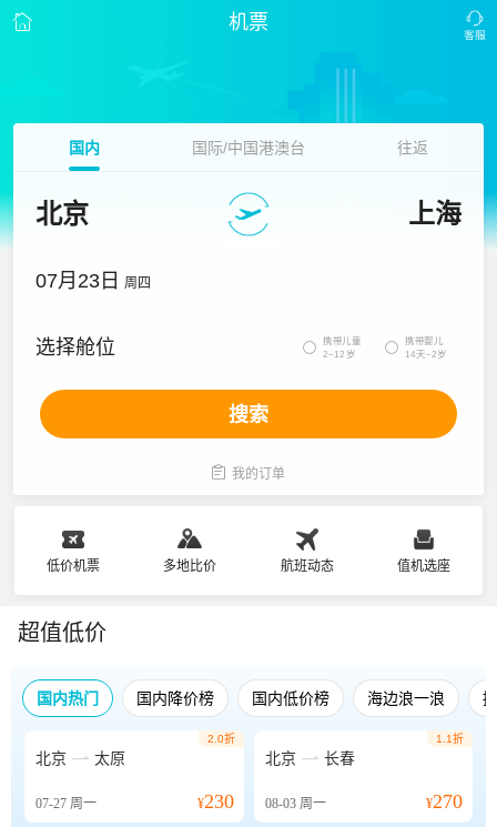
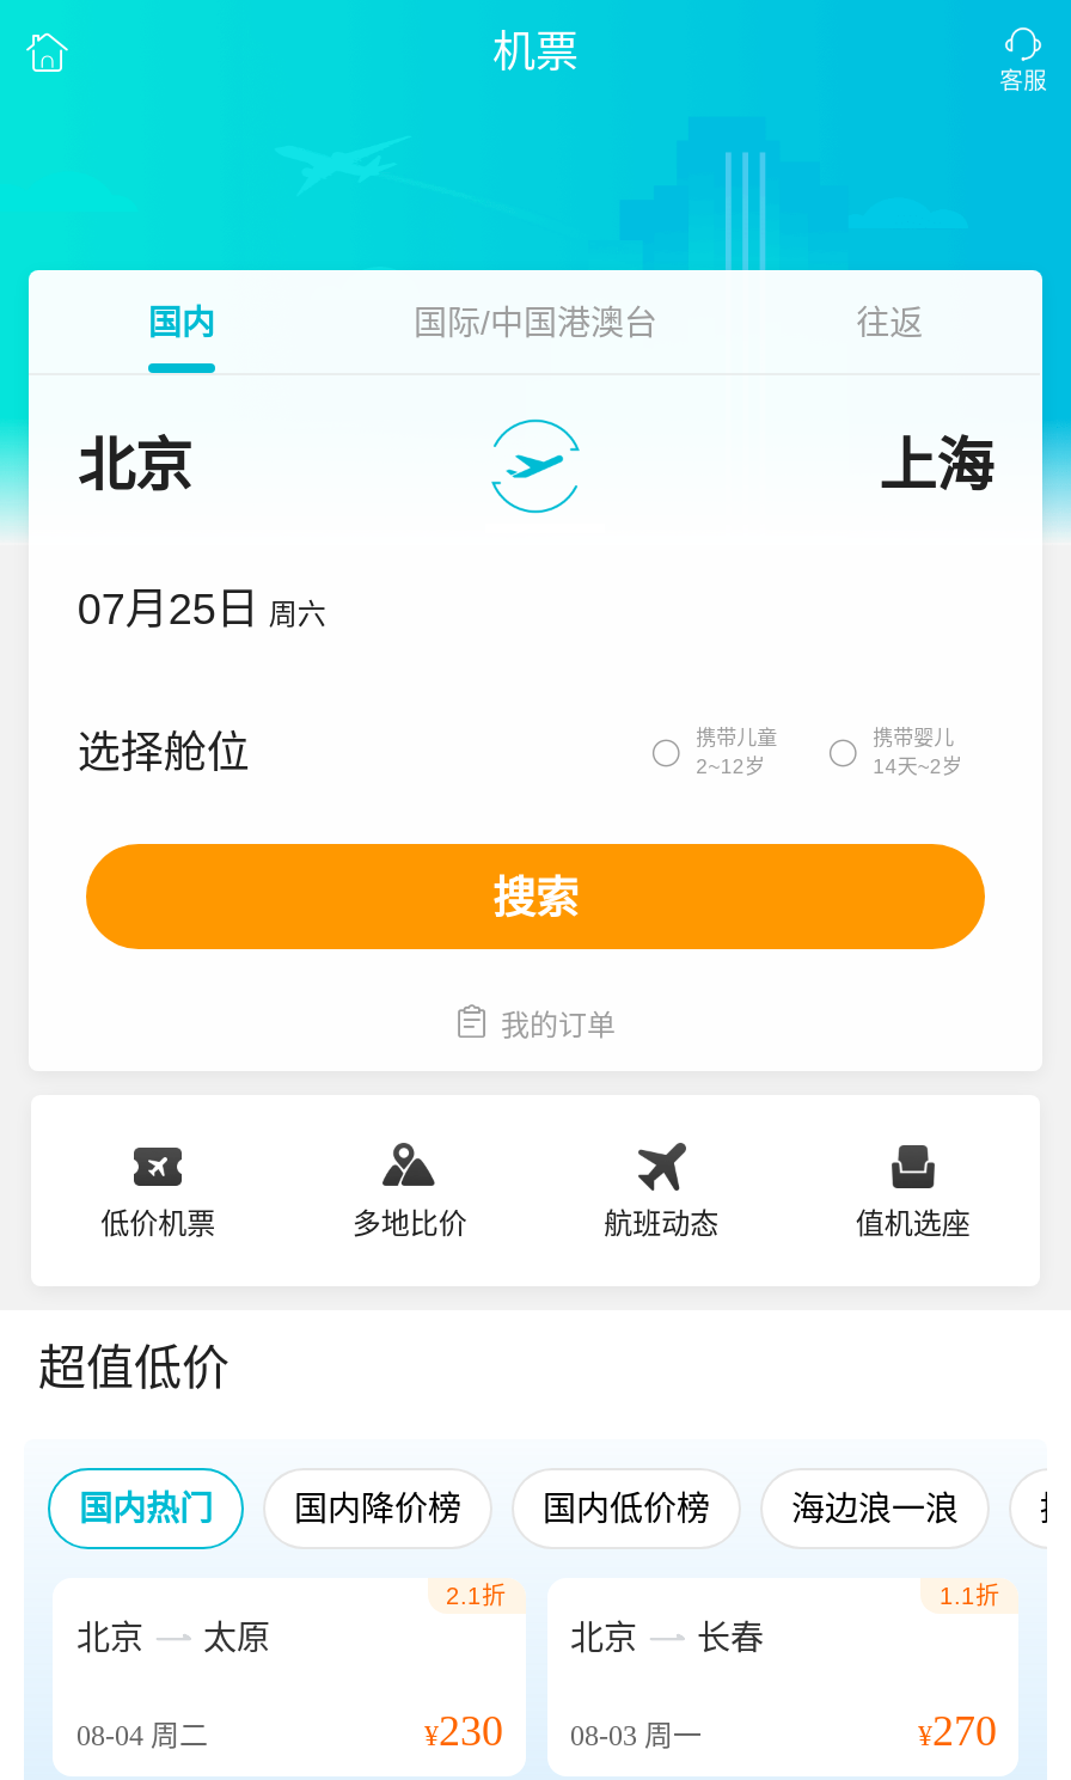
[36,270,151,292] 07月23日 周四 -> [77,586,326,634] 07月25日 周六
[207,733,235,745] 2.0折 -> [446,1583,506,1609] 2.1折
[35,796,97,811] 07-27周一 -> [76,1719,208,1753] 08-04周二

